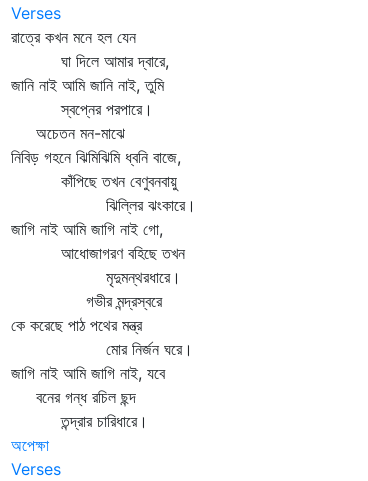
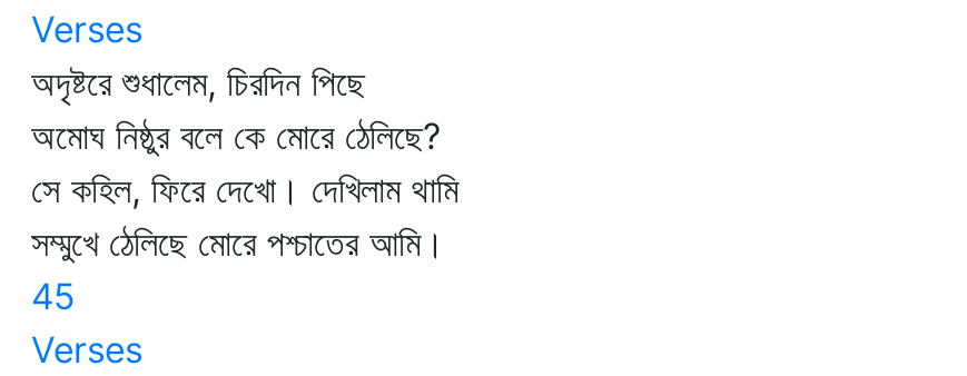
[11,27,196,455] রাত্রে কখন মনে হল যেন | ঘা দিলে আমার দ্বারে, | জানি নাই আমি জানি নাই, তুমি | স্বপ্নের পরপারে। | অচেতন মন-মাঝে | নিবিড় গহনে ঝিমিঝিমি ধ্বনি বাজে, | কাঁপিছে তখন বেণুবনবায়ু | ঝিল্লির ঝংকারে। | জাগি নাই আমি জাগি নাই গো, | আধোজাগরণ বহিছে তখন | মৃদুমন্থরধারে। | গভীর মন্দ্রস্বরে | কে করেছে পাঠ পথের মন্ত্র | মোর নির্জন ঘরে। | জাগি নাই আমি জাগি নাই, যবে | বনের গন্ধ রচিল ছন্দ | তন্দ্রার চারিধারে। | অপেক্ষা -> [31,60,458,318] অদৃষ্টরে শুধালেম, চিরদিন পিছে | অমোঘ নিষ্ঠুর বলে কে মোরে ঠেলিছে? | সে কহিল, ফিরে দেখো। দেখিলাম থামি | সম্মুখে ঠেলিছে মোরে পশ্চাতের আমি। | 45

